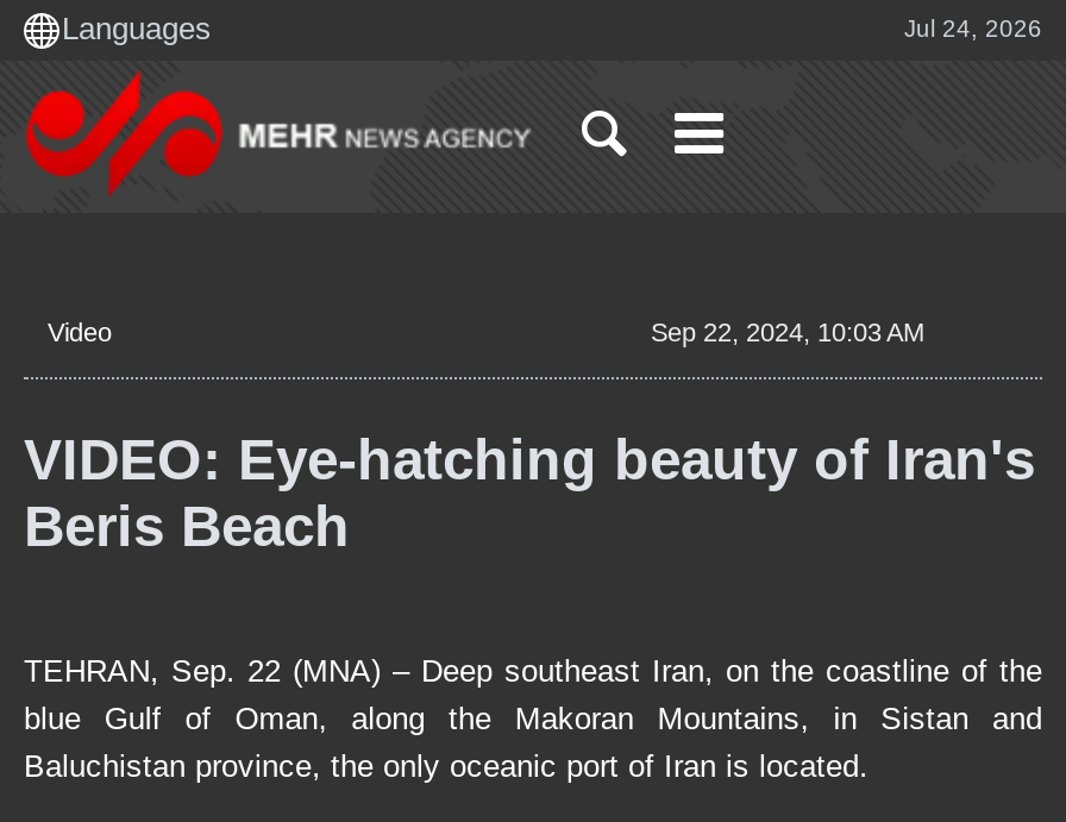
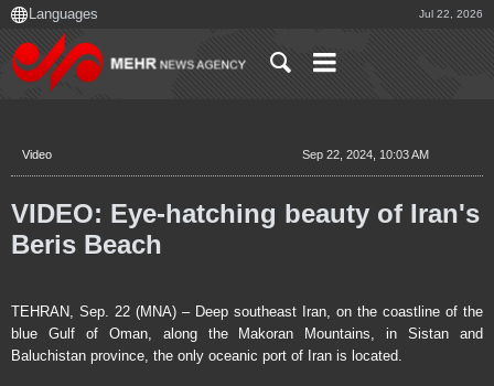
[904,15,1042,42] Jul 24, 2026 -> [419,8,483,20] Jul 22, 2026

